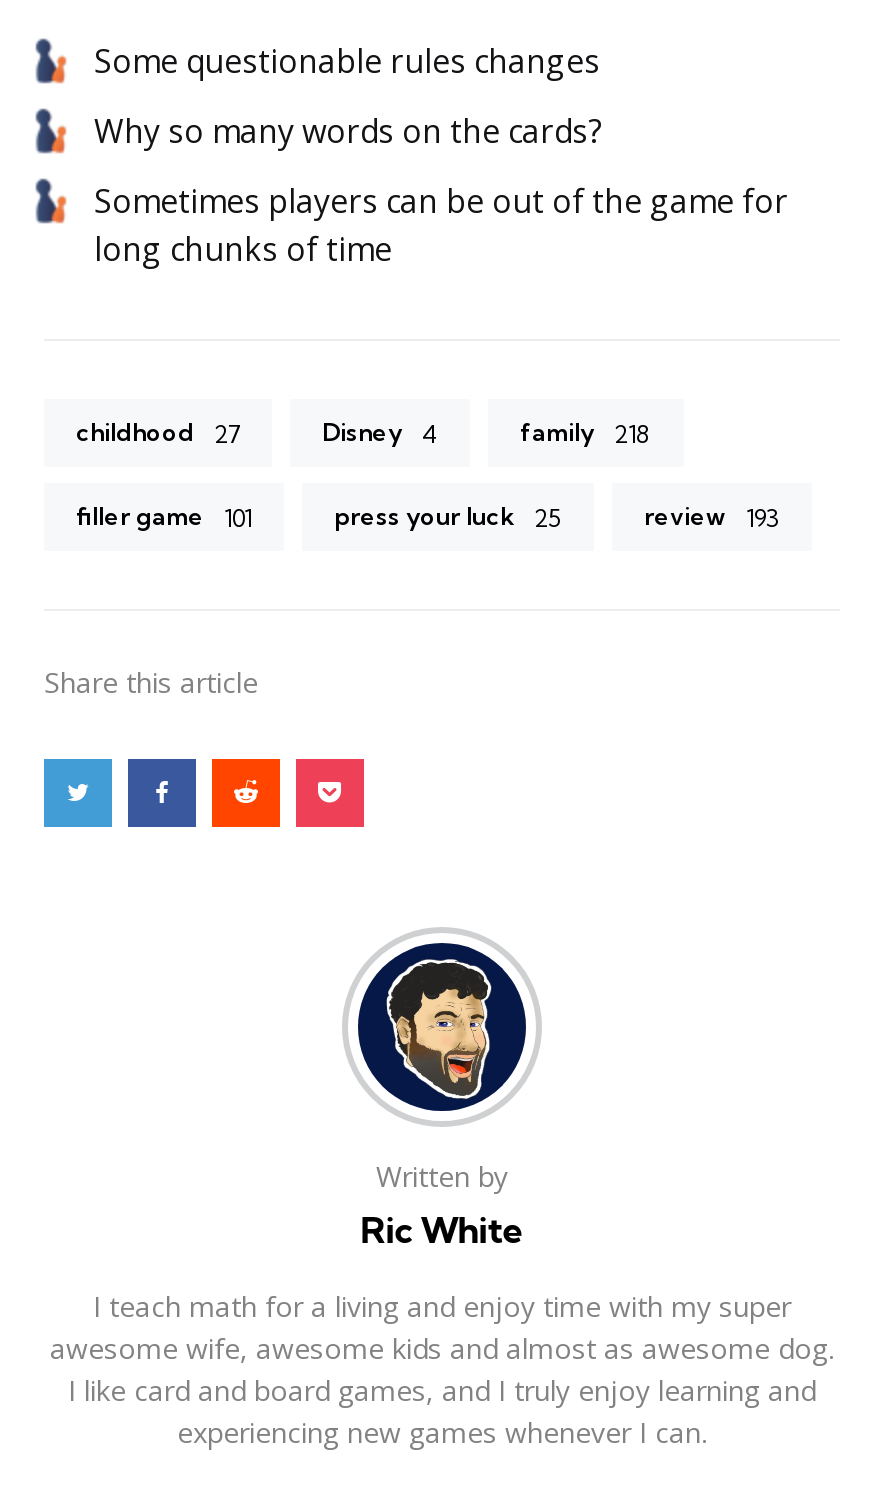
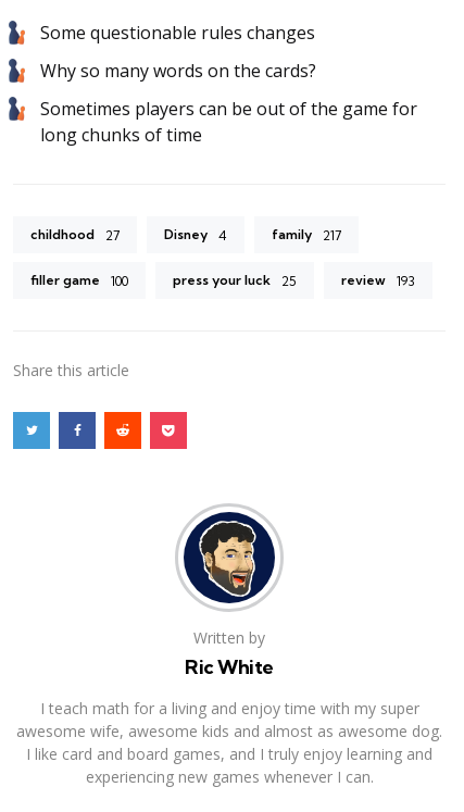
[520,417,652,449] family 218 -> [272,226,341,243] family 217
[76,501,252,533] filler game 101 -> [30,271,128,289] filler game 100

